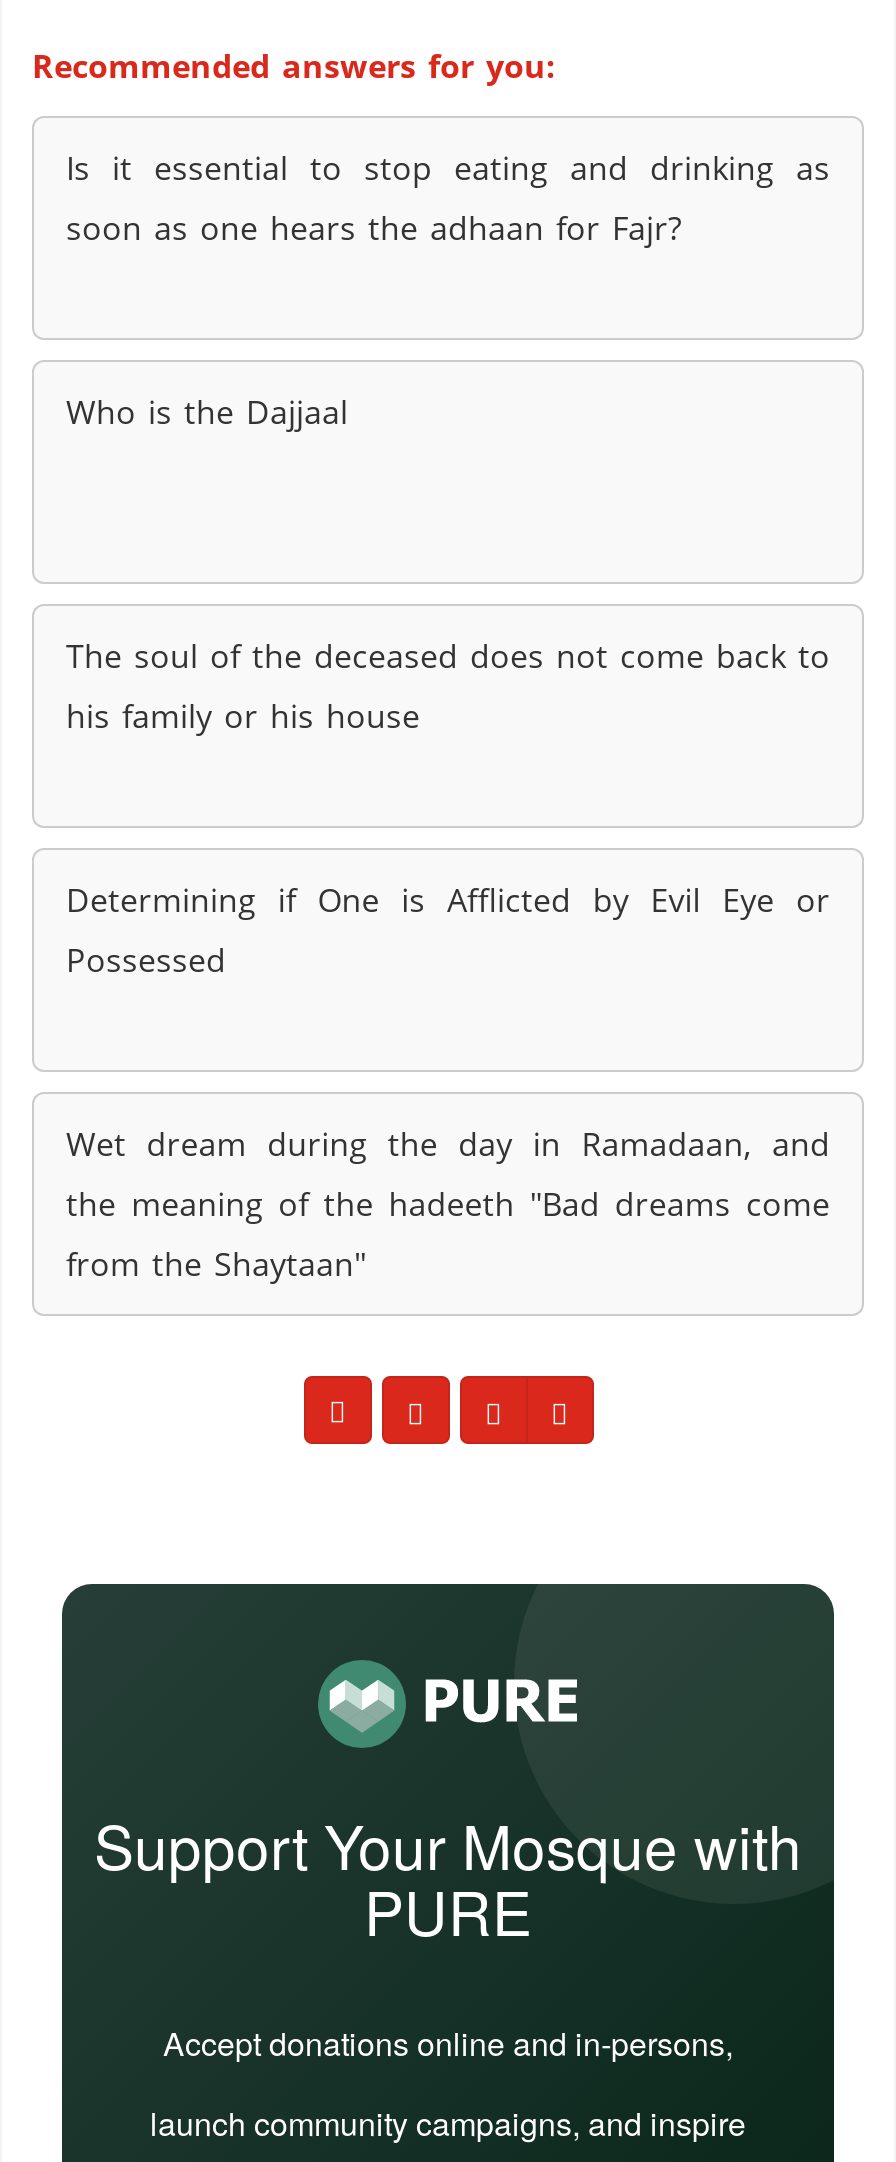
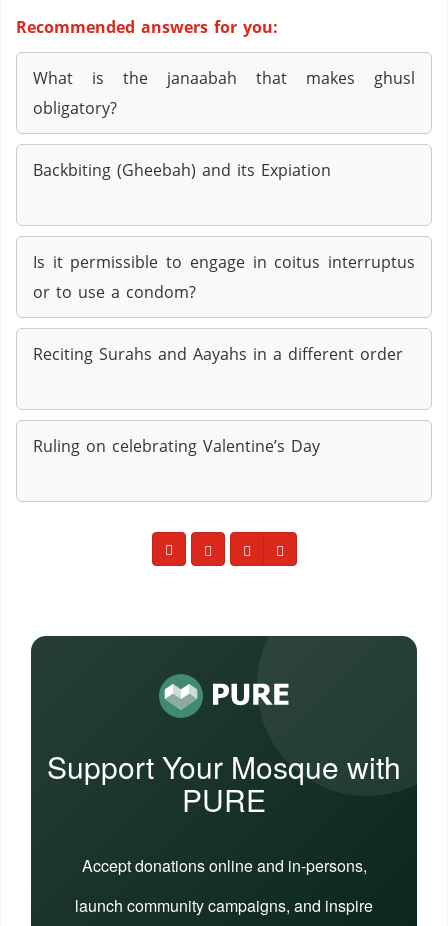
[66,146,830,250] Is it essential to stop eating and drinking as | soon as one hears the adhaan for Fajr? -> [33,67,415,119] What is the janaabah that makes ghusl | obligatory?
[66,390,348,434] Who is the Dajjaal -> [33,159,331,181] Backbiting (Gheebah) and its Expiation
[66,634,830,738] The soul of the deceased does not come back to | his family or his house -> [33,251,415,303] Is it permissible to engage in coitus interruptus | or to use a condom?
[66,878,830,982] Determining if One is Afflicted by Evil Eye or | Possessed -> [33,343,403,365] Reciting Surahs and Aayahs in a different order
[66,1122,830,1286] Wet dream during the day in Ramadaan, and | the meaning of the hadeeth "Bad dreams come | from the Shaytaan" -> [33,435,320,457] Ruling on celebrating Valentine’s Day

